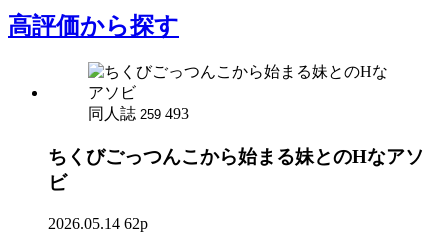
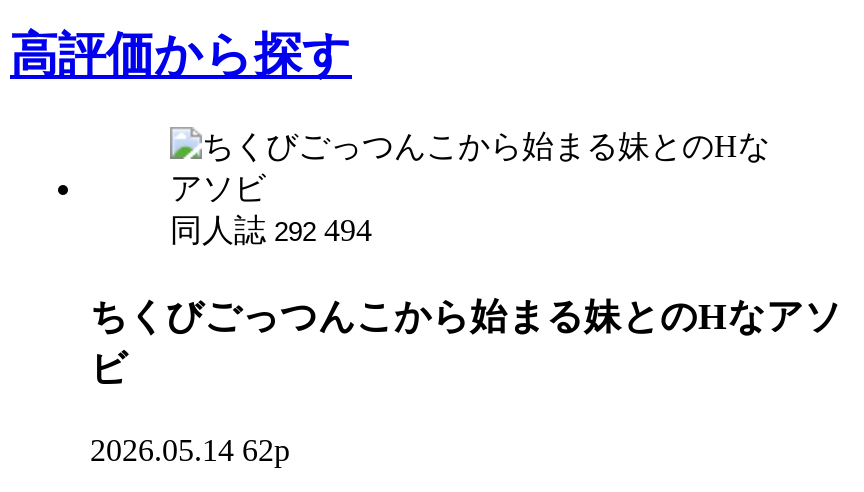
[88,105,189,122] 同人誌 259 493 -> [170,213,372,247] 同人誌 292 494

